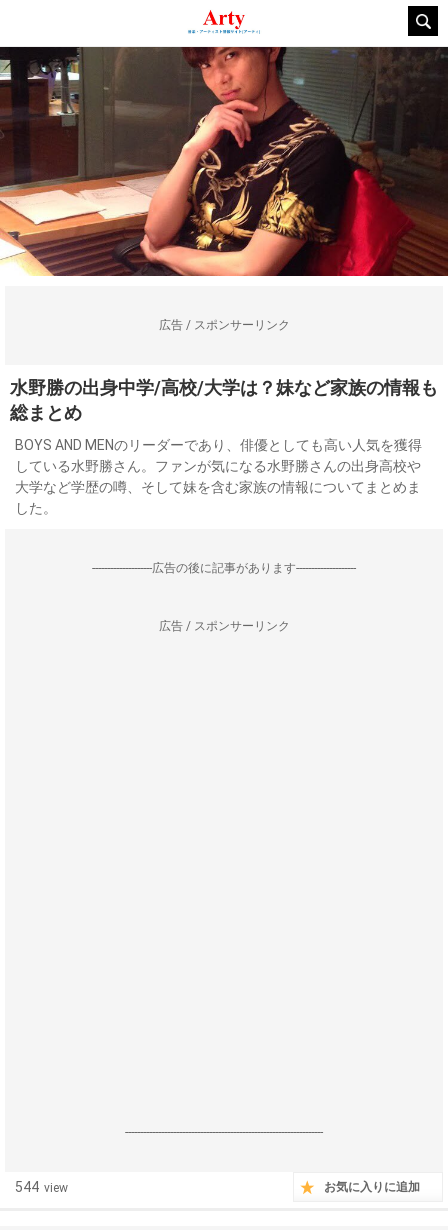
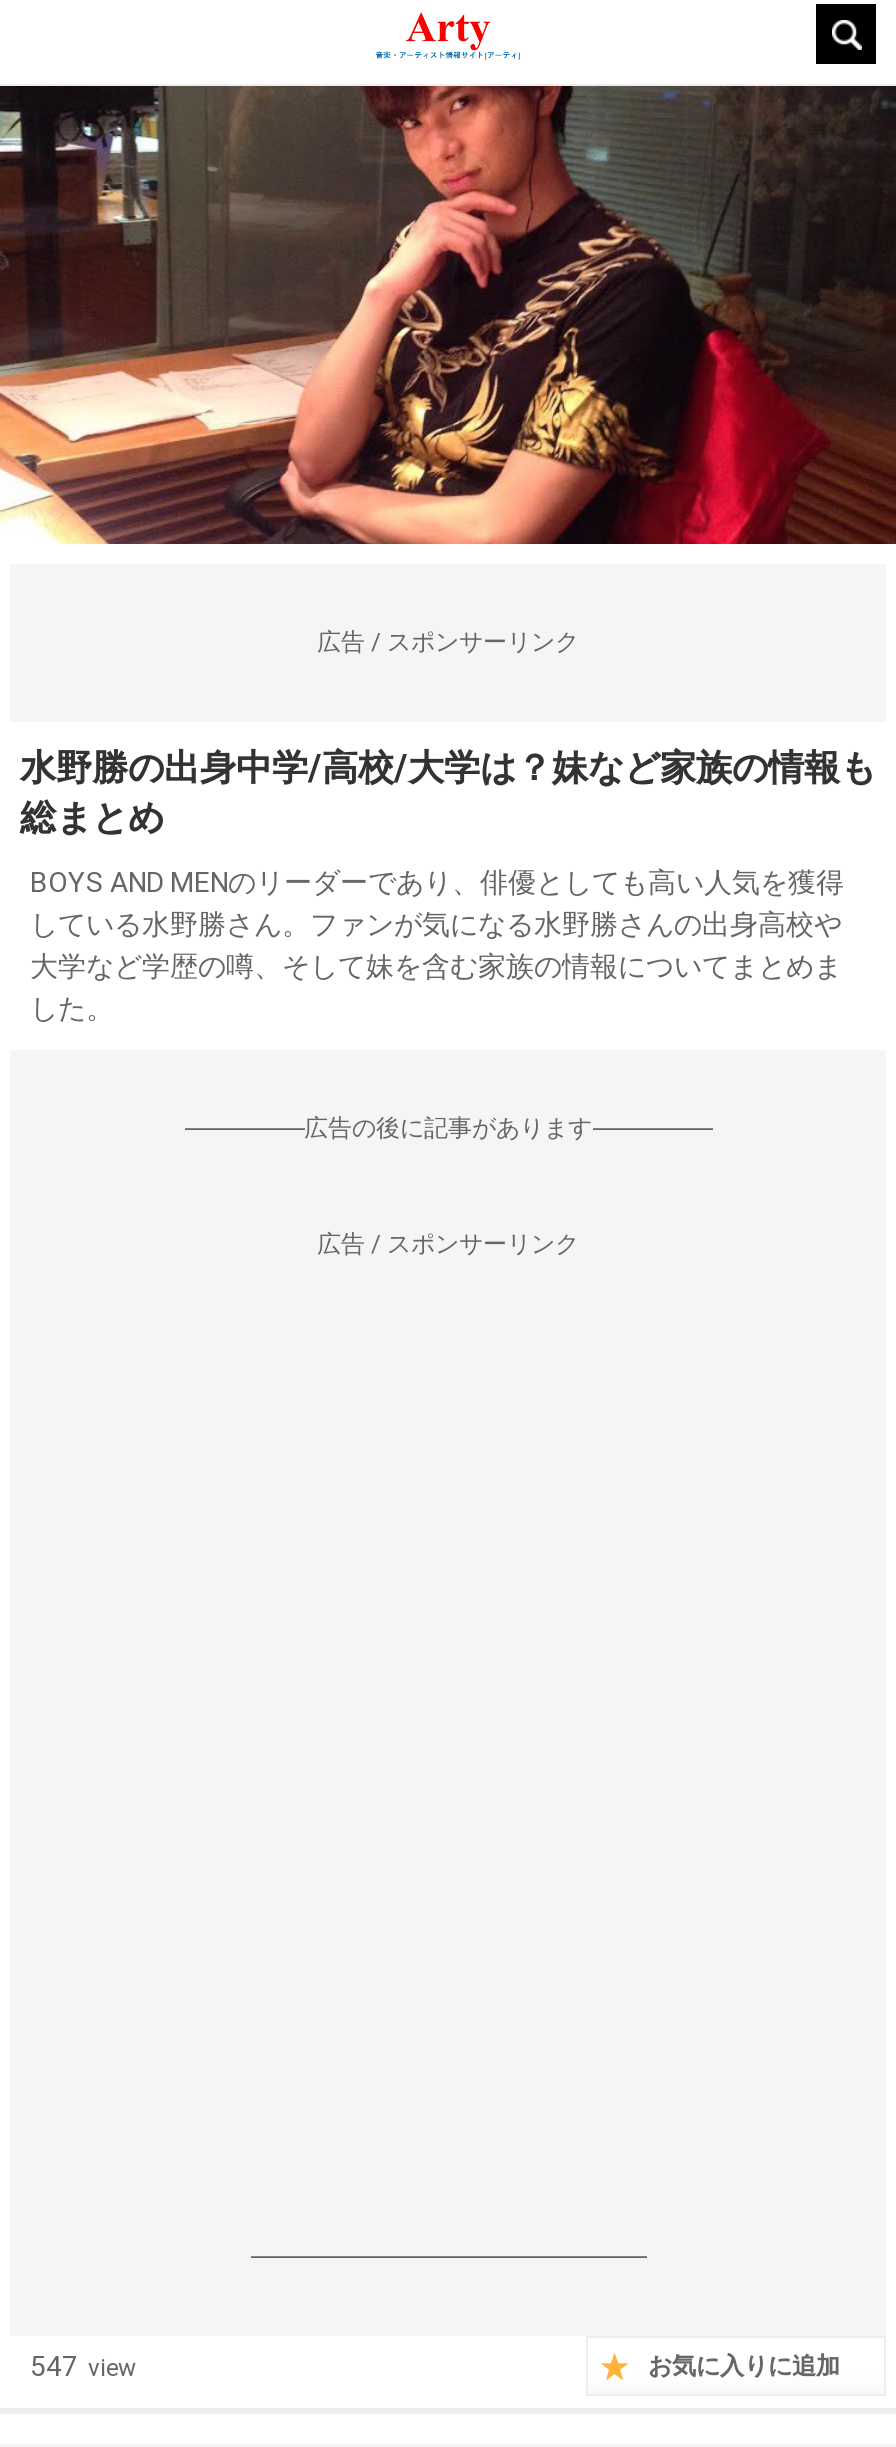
[15,1179,68,1195] 544 view -> [30,2350,136,2382] 547 view

